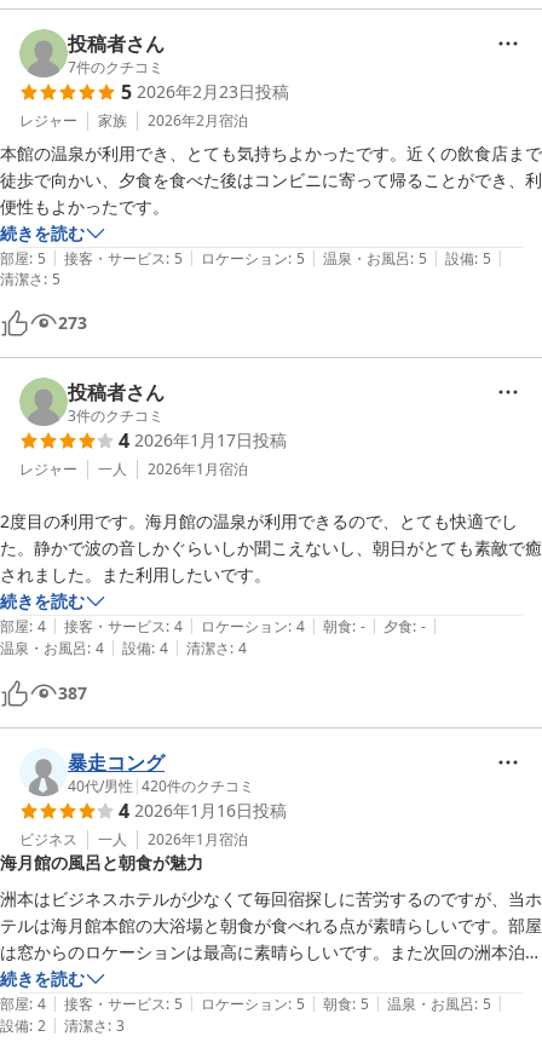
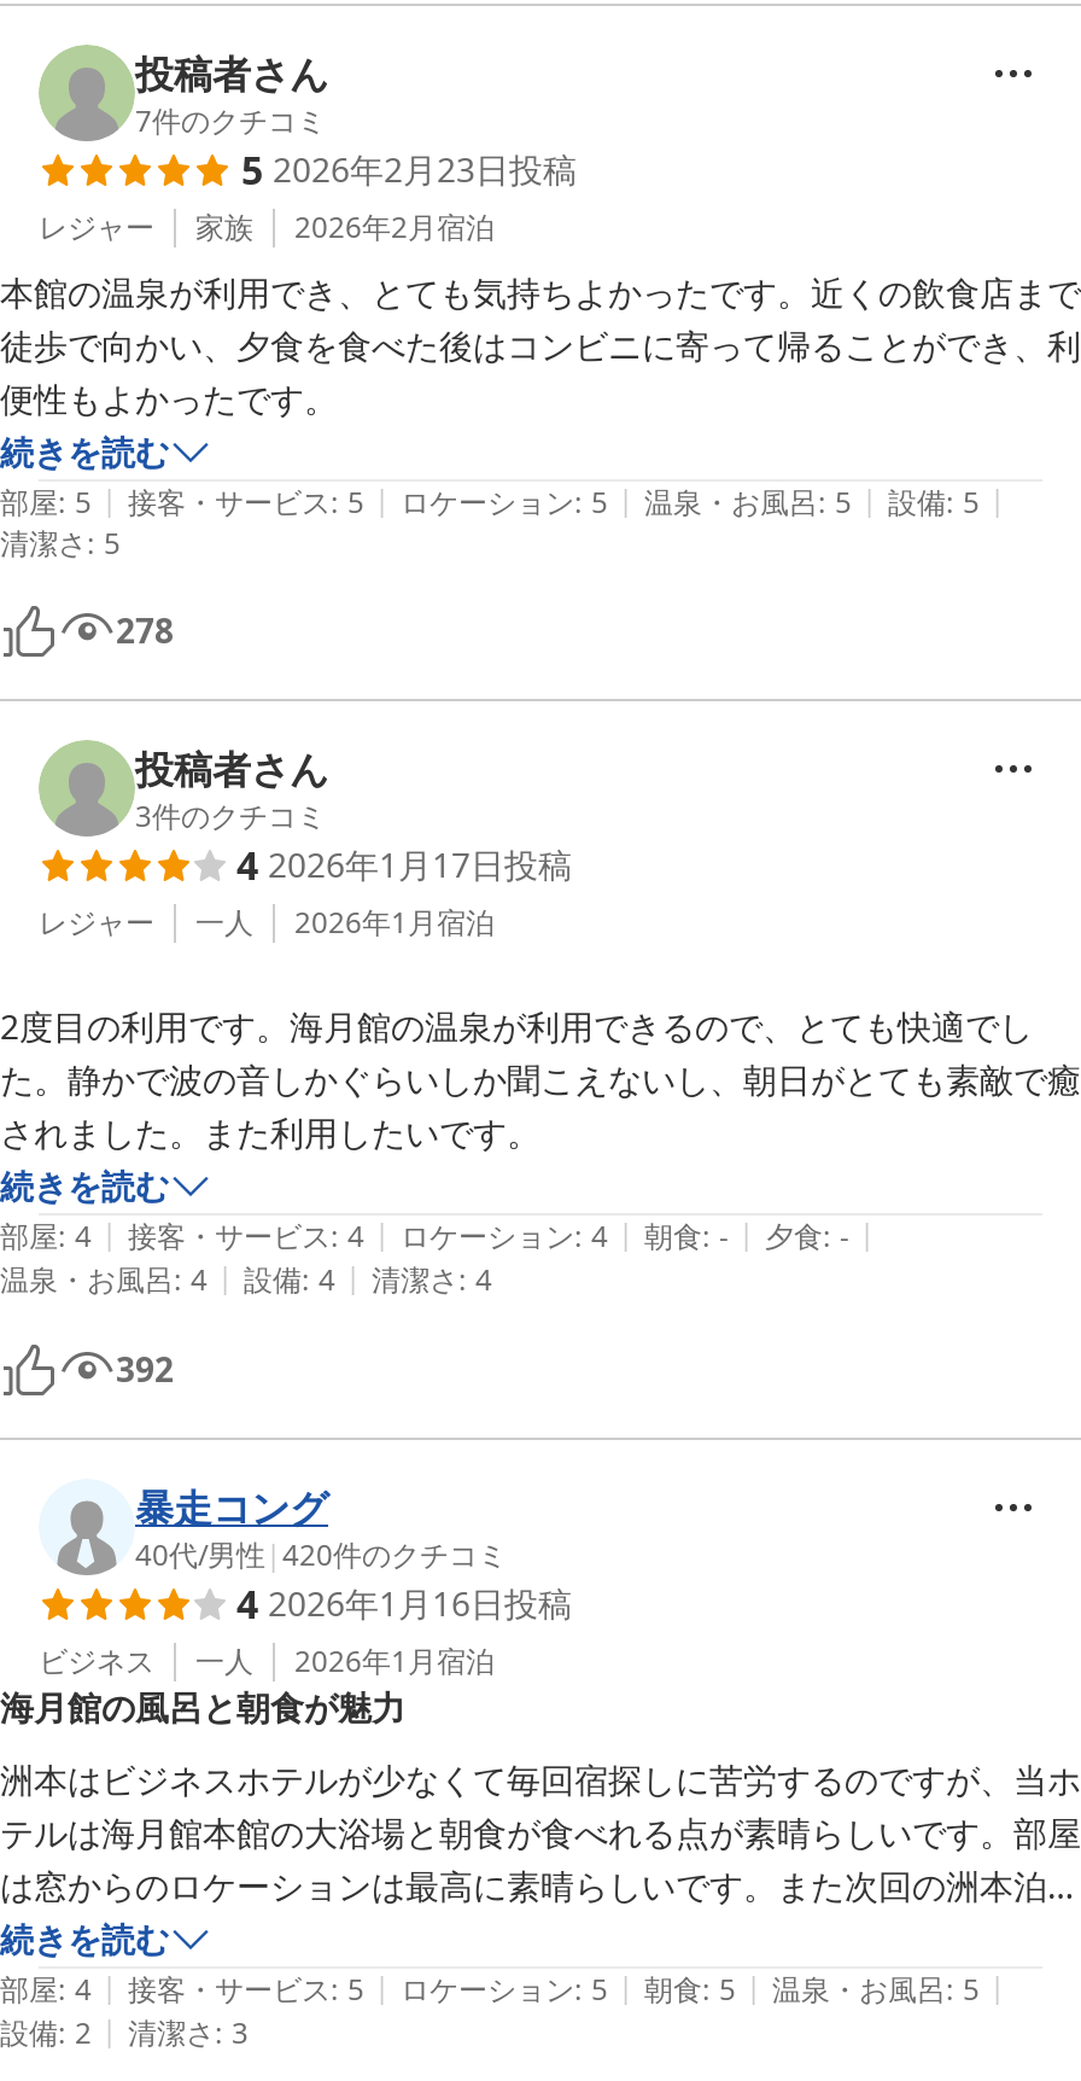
[58,311,87,334] 273 -> [116,607,174,653] 278
[58,681,87,704] 387 -> [116,1346,174,1392] 392

